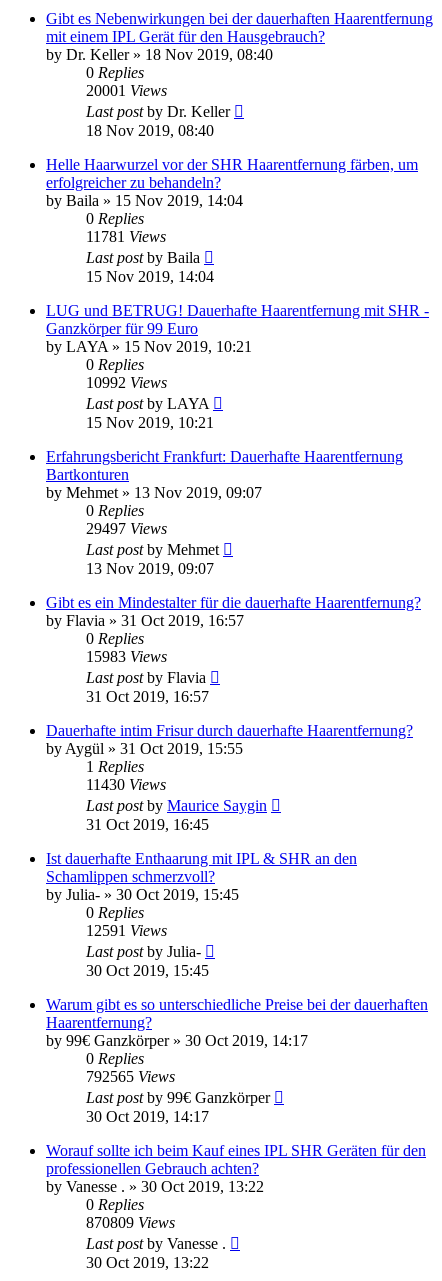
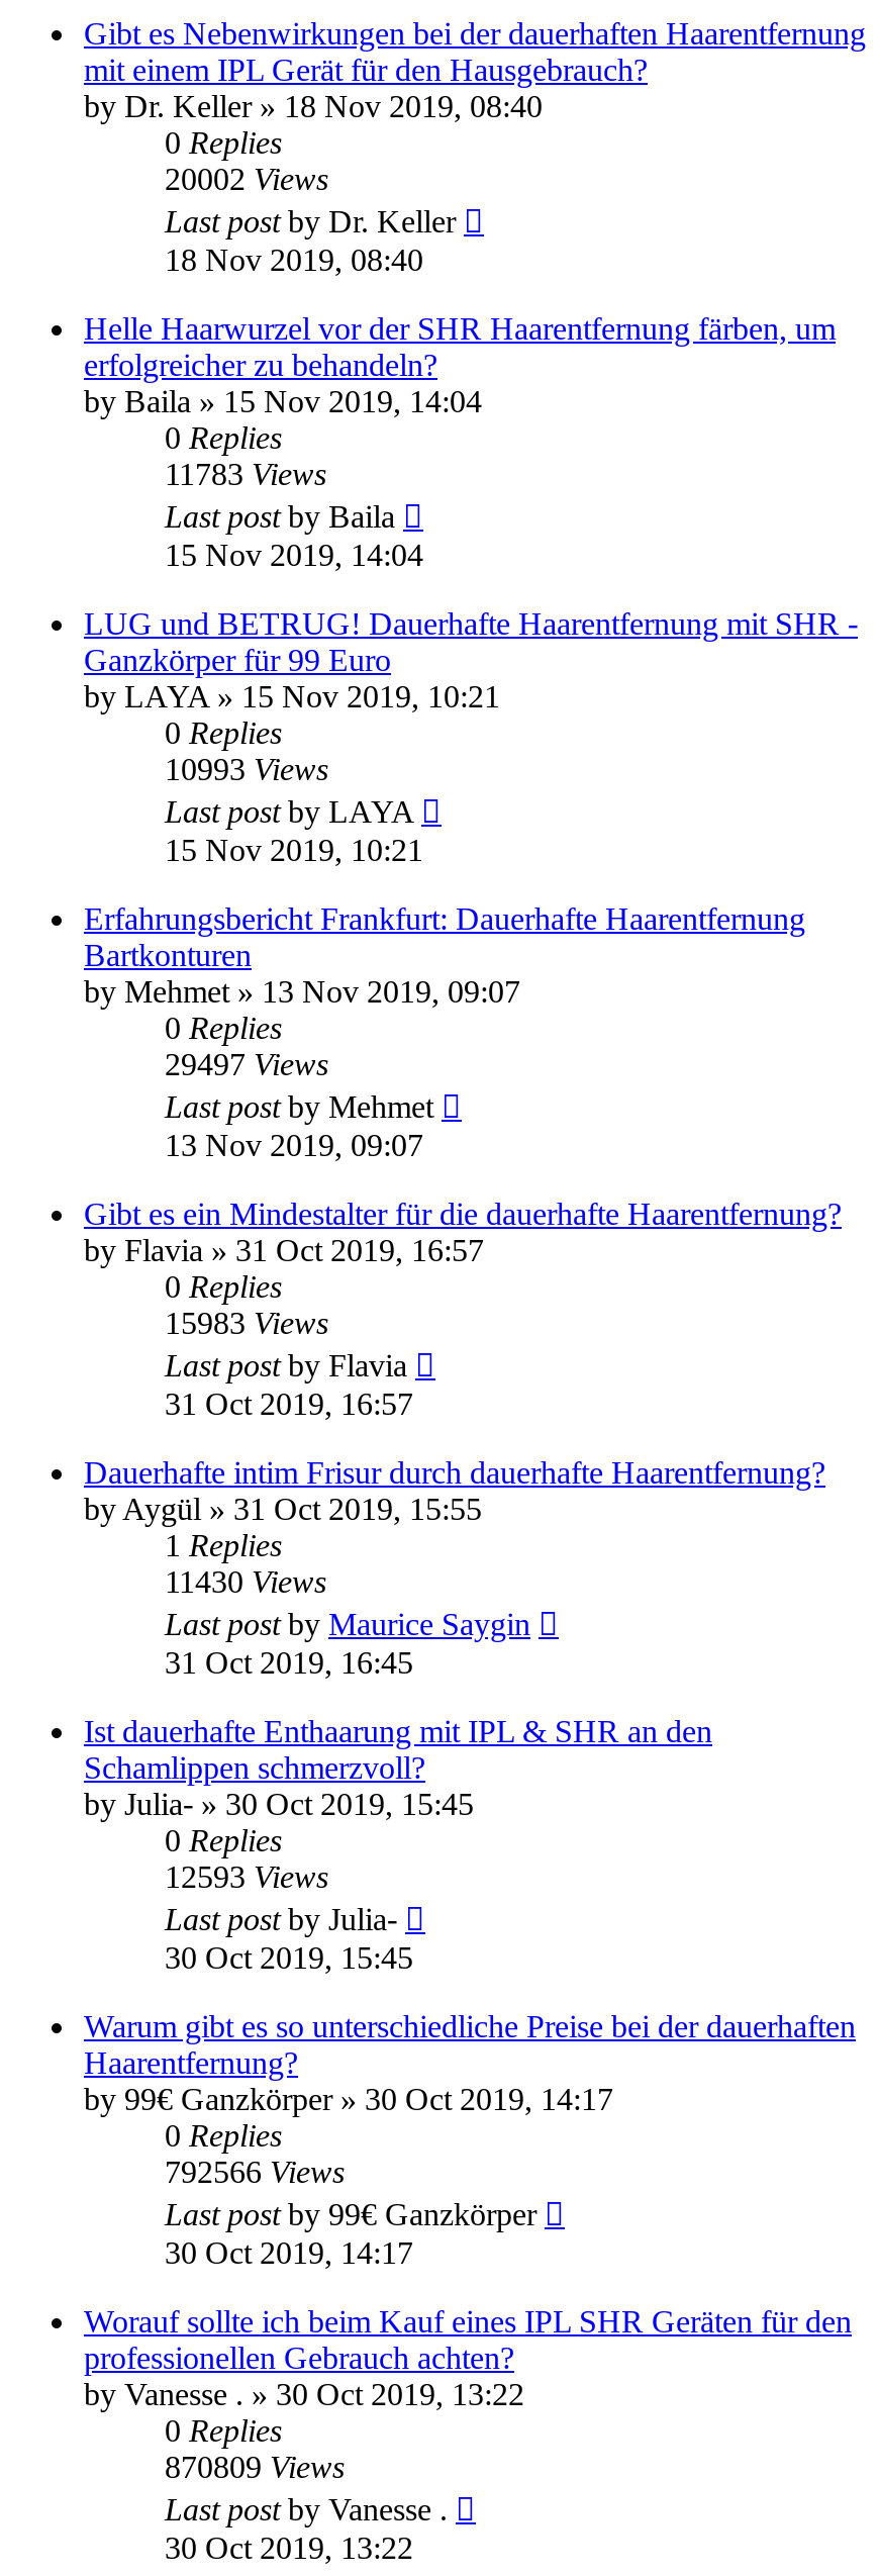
[86,82,167,99] 20001 Views -> [165,161,328,196] 20002 Views
[86,228,166,245] 11781 Views -> [165,457,326,491] 11783 Views
[86,374,167,391] 10992 Views -> [165,752,328,786] 10993 Views
[86,922,167,939] 12591 Views -> [165,1859,328,1894] 12593 Views
[86,1068,175,1085] 792565 Views -> [165,2154,345,2189] 792566 Views

